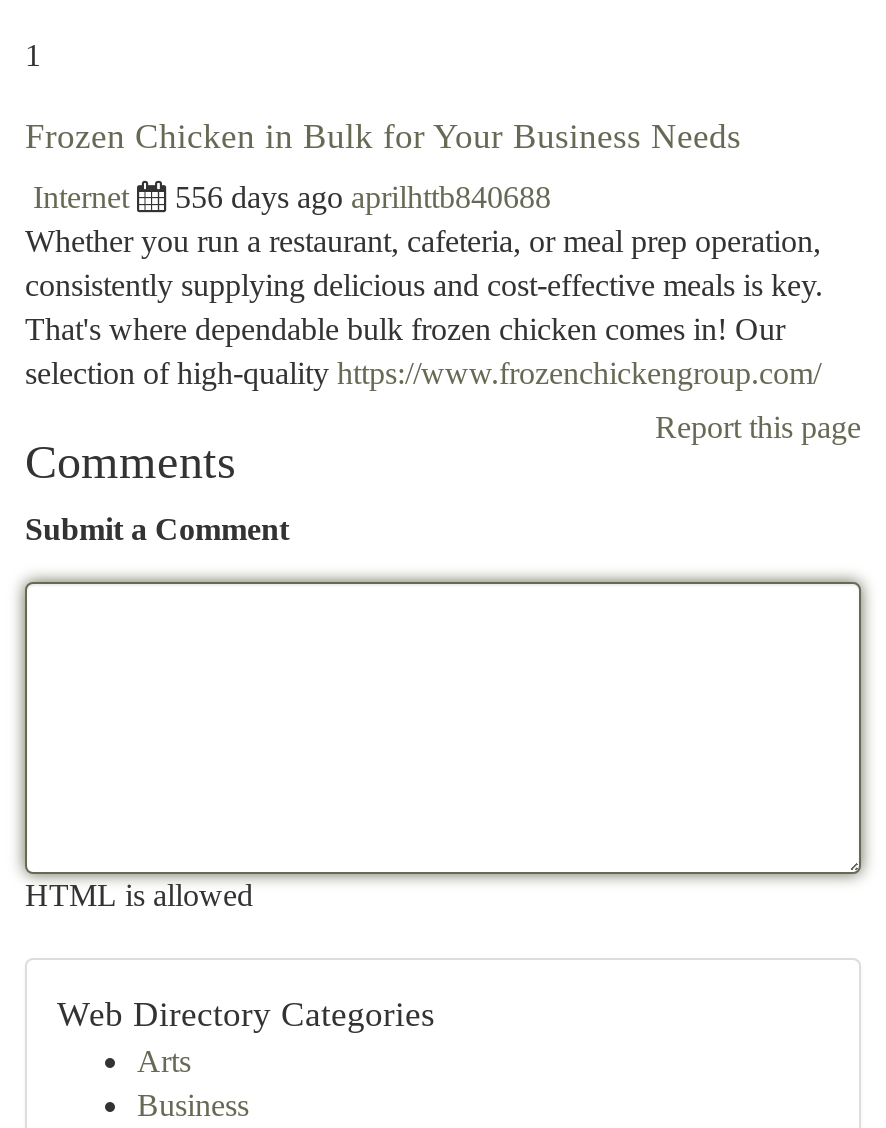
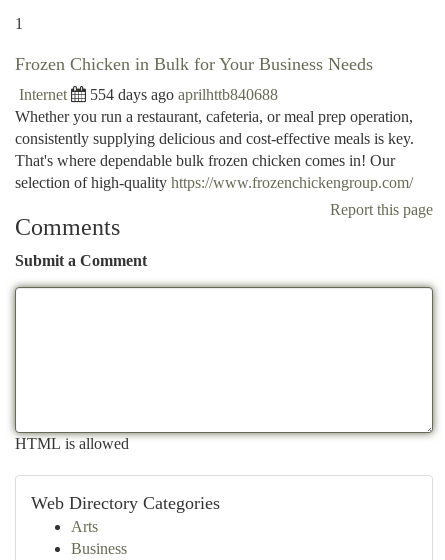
[175,180,551,214] 556 days ago aprilhttb840688 -> [90,86,278,103] 554 days ago aprilhttb840688

